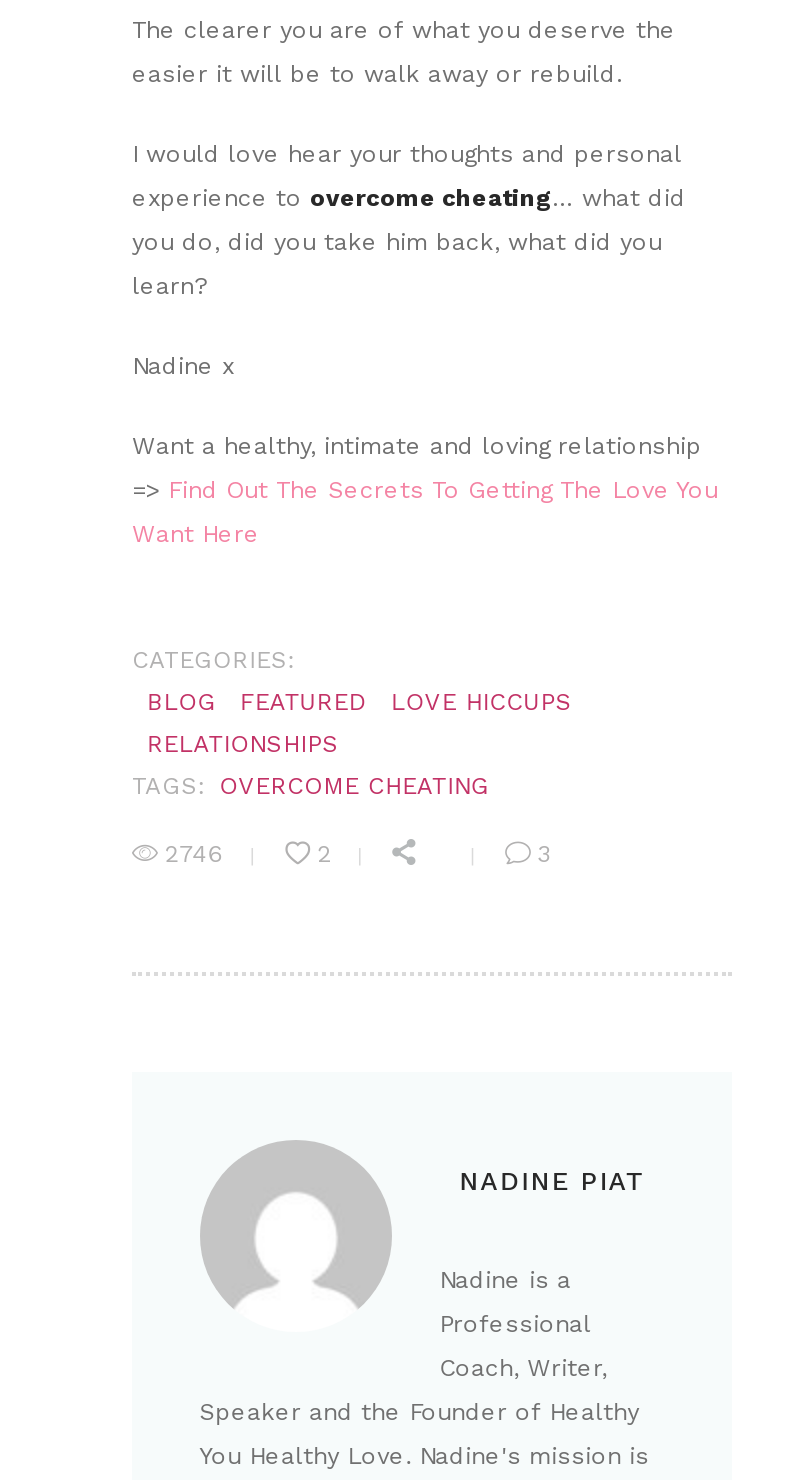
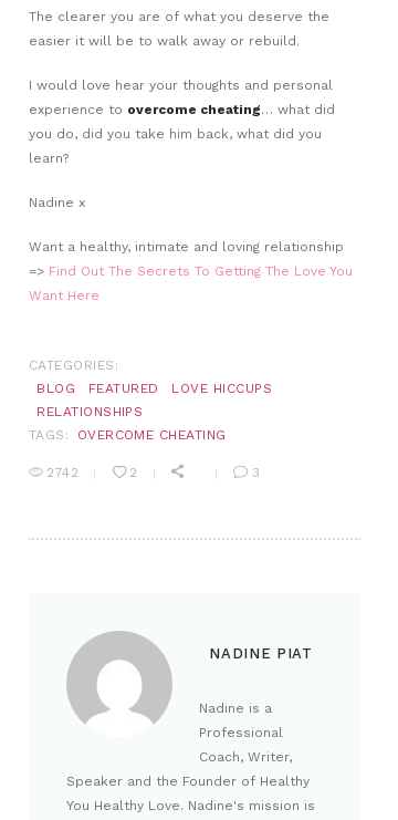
[164,840,224,868] 2746 -> [47,465,79,480] 2742

